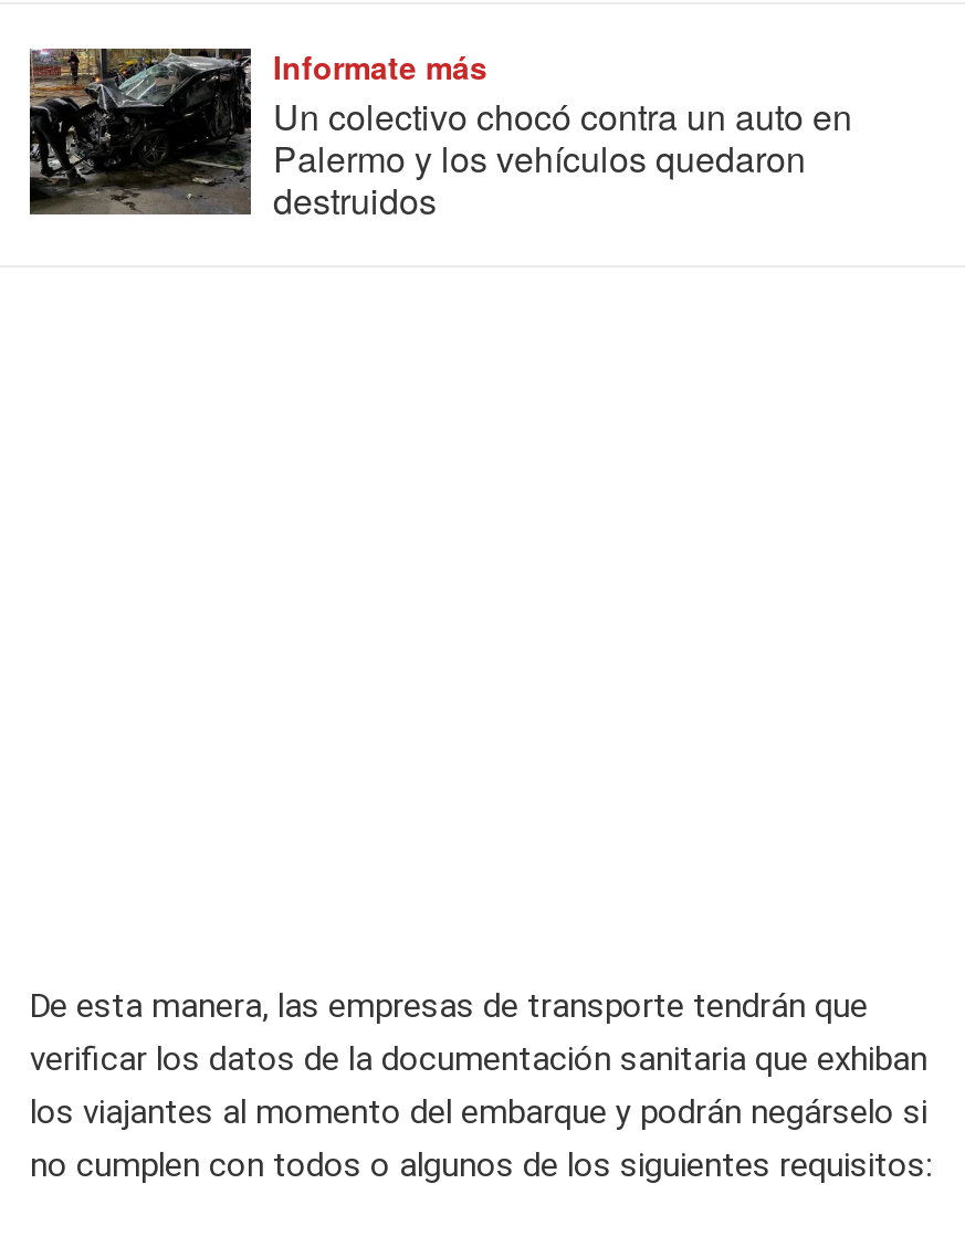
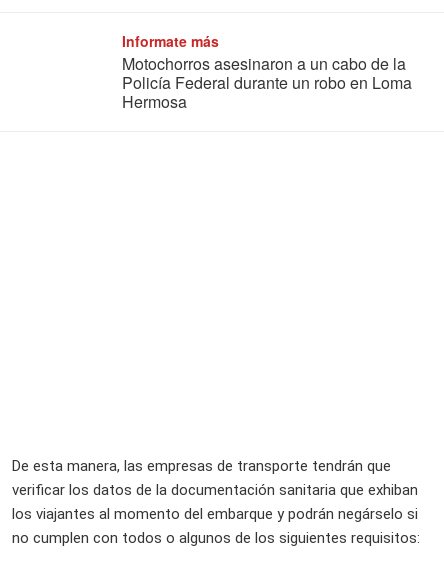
[28,46,253,217] [image] -> none
[273,91,852,226] Un colectivo chocó contra un auto en | Palermo y los vehículos quedaron | destruidos -> [122,52,412,113] Motochorros asesinaron a un cabo de la | Policía Federal durante un robo en Loma | Hermosa

